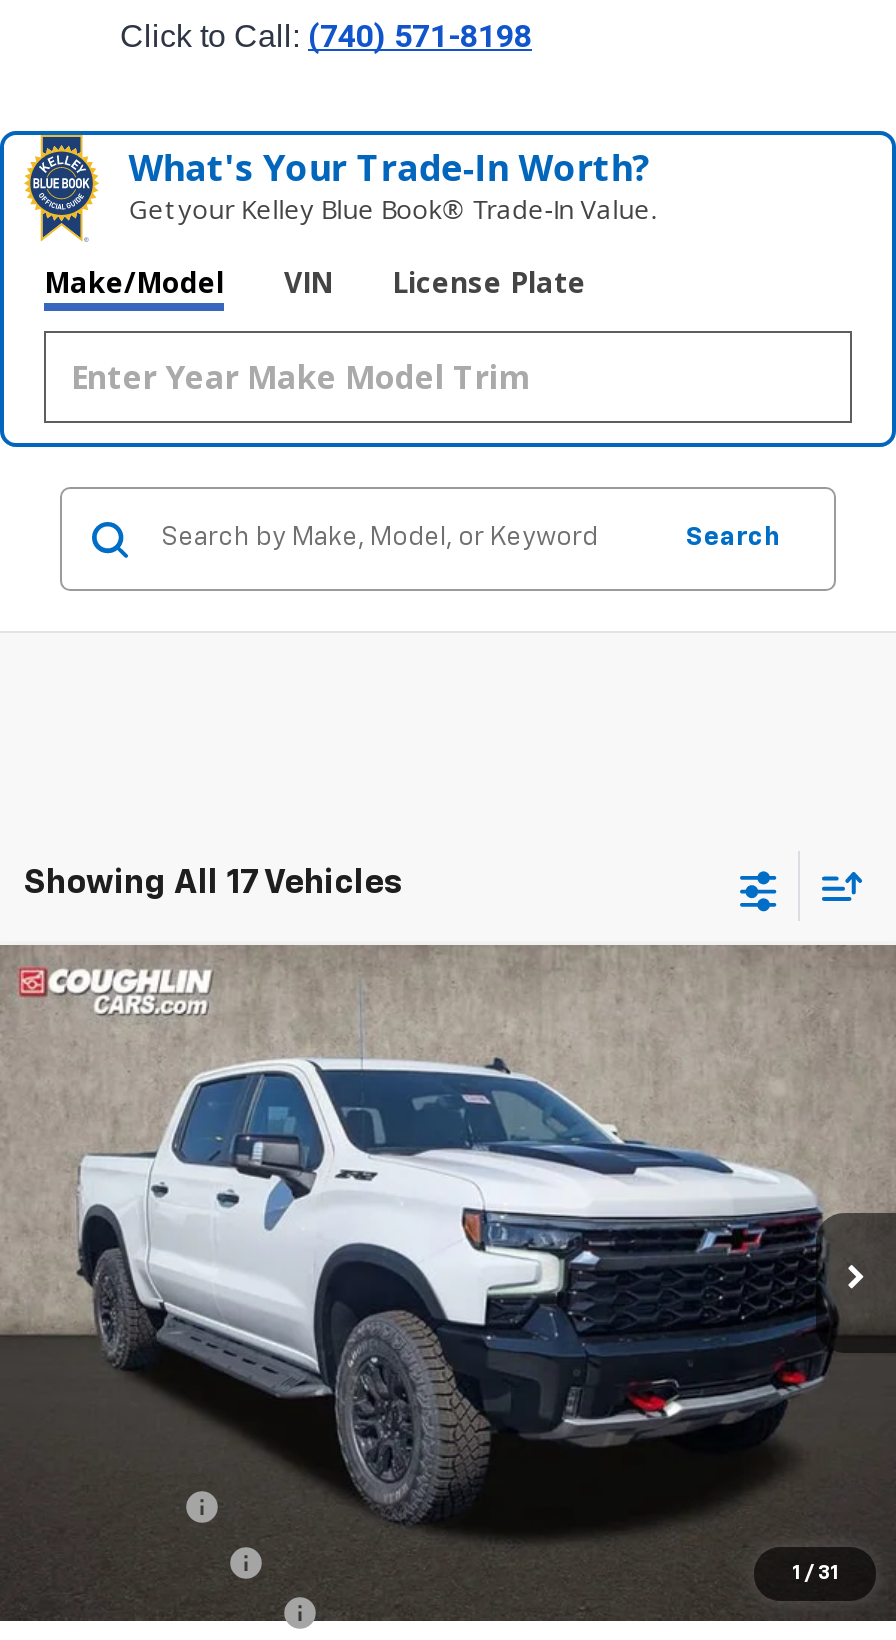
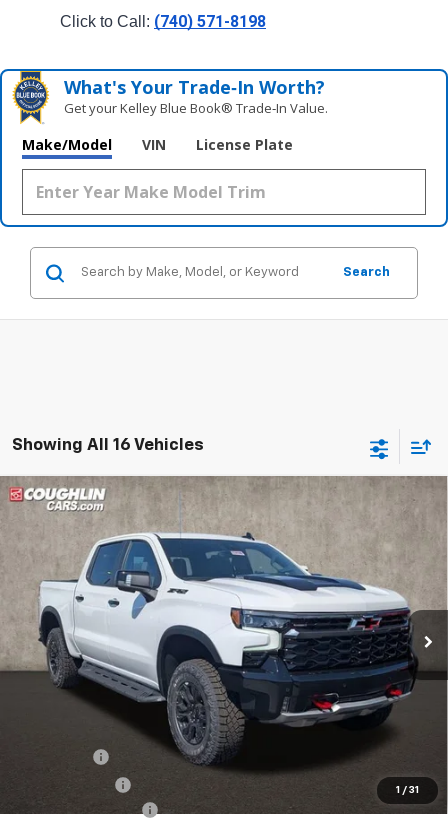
[24,867,404,901] Showing All 17 Vehicles -> [12,437,204,454] Showing All 16 Vehicles

